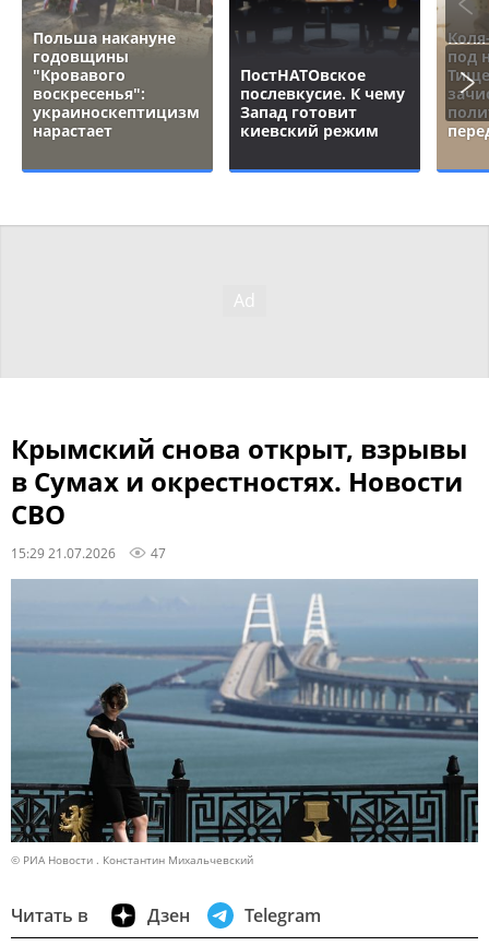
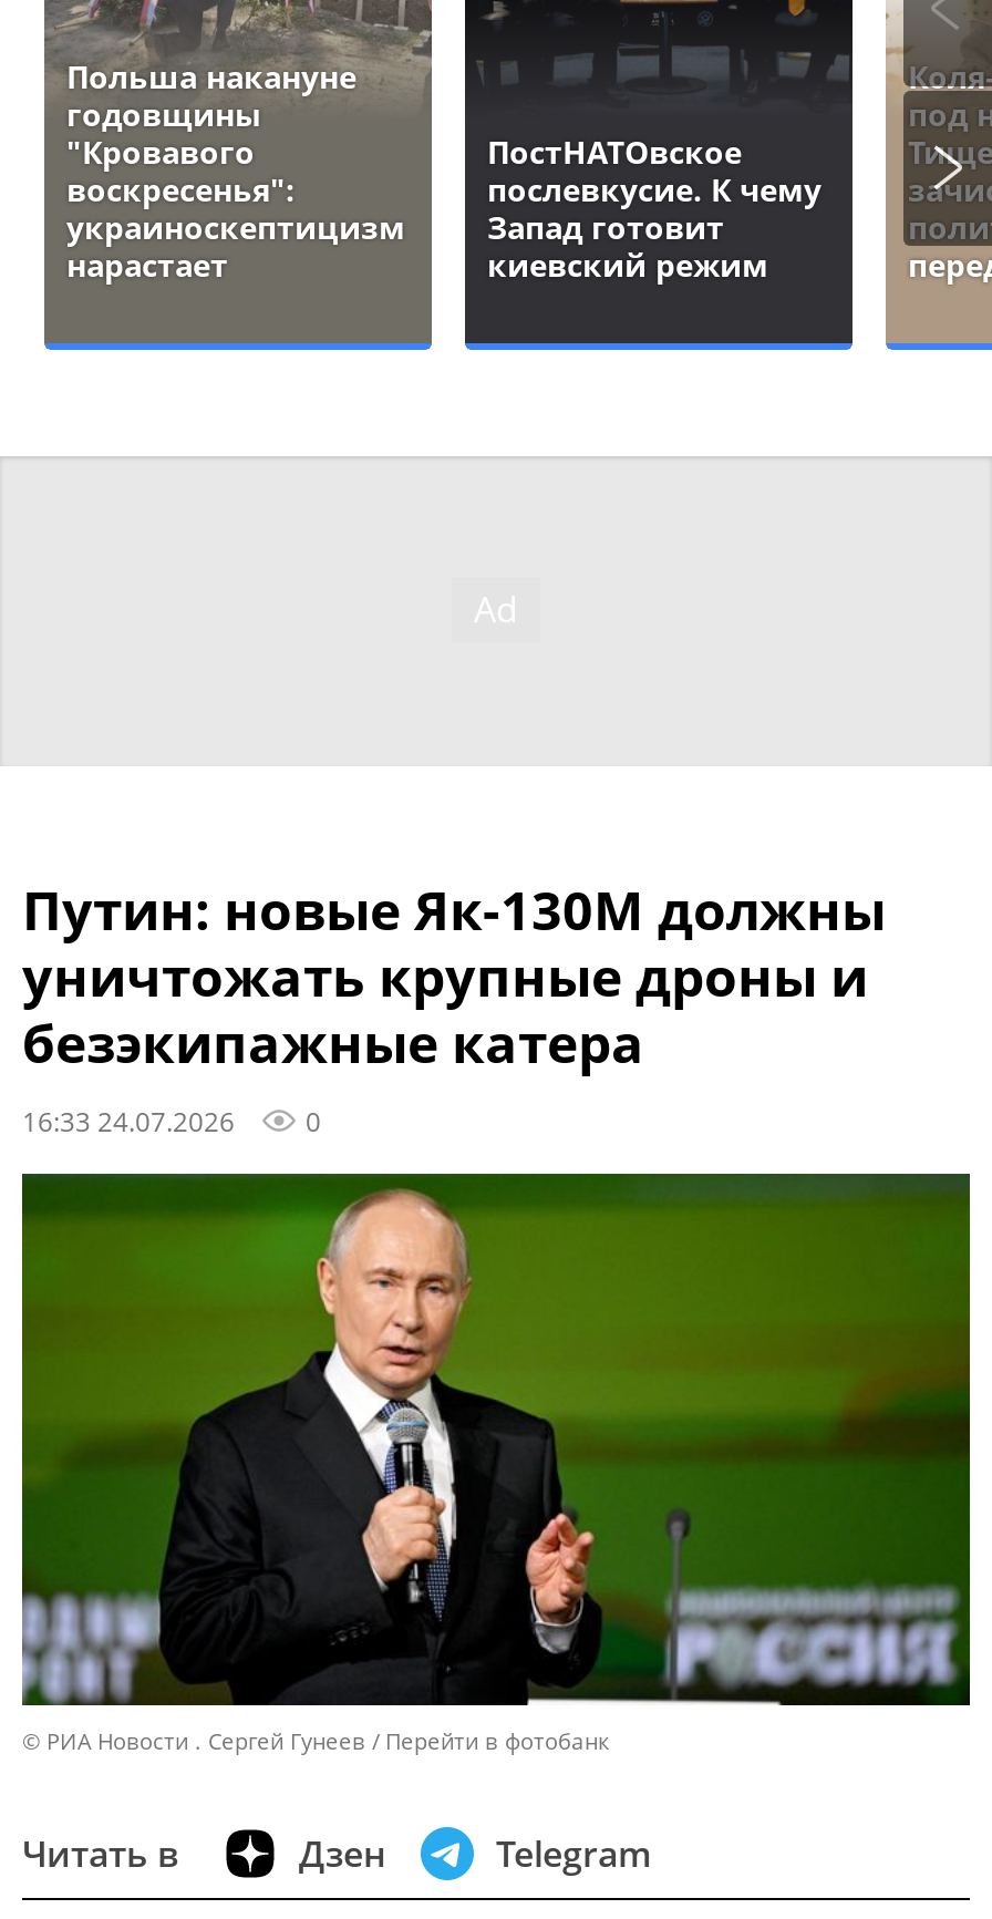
[11,430,467,561] Крымский снова открыт, взрывы | в Сумах и окрестностях. Новости | СВО | 15:29 21.07.2026 | 47 -> [22,872,886,1138] Путин: новые Як-130М должны | уничтожать крупные дроны и | безэкипажные катера | 16:33 24.07.2026 | 0
[10,579,479,867] [image] | © РИА Новости . Константин Михальчевский -> [20,1172,972,1757] [image] | © РИА Новости . Сергей Гунеев | Перейти в фотобанк

